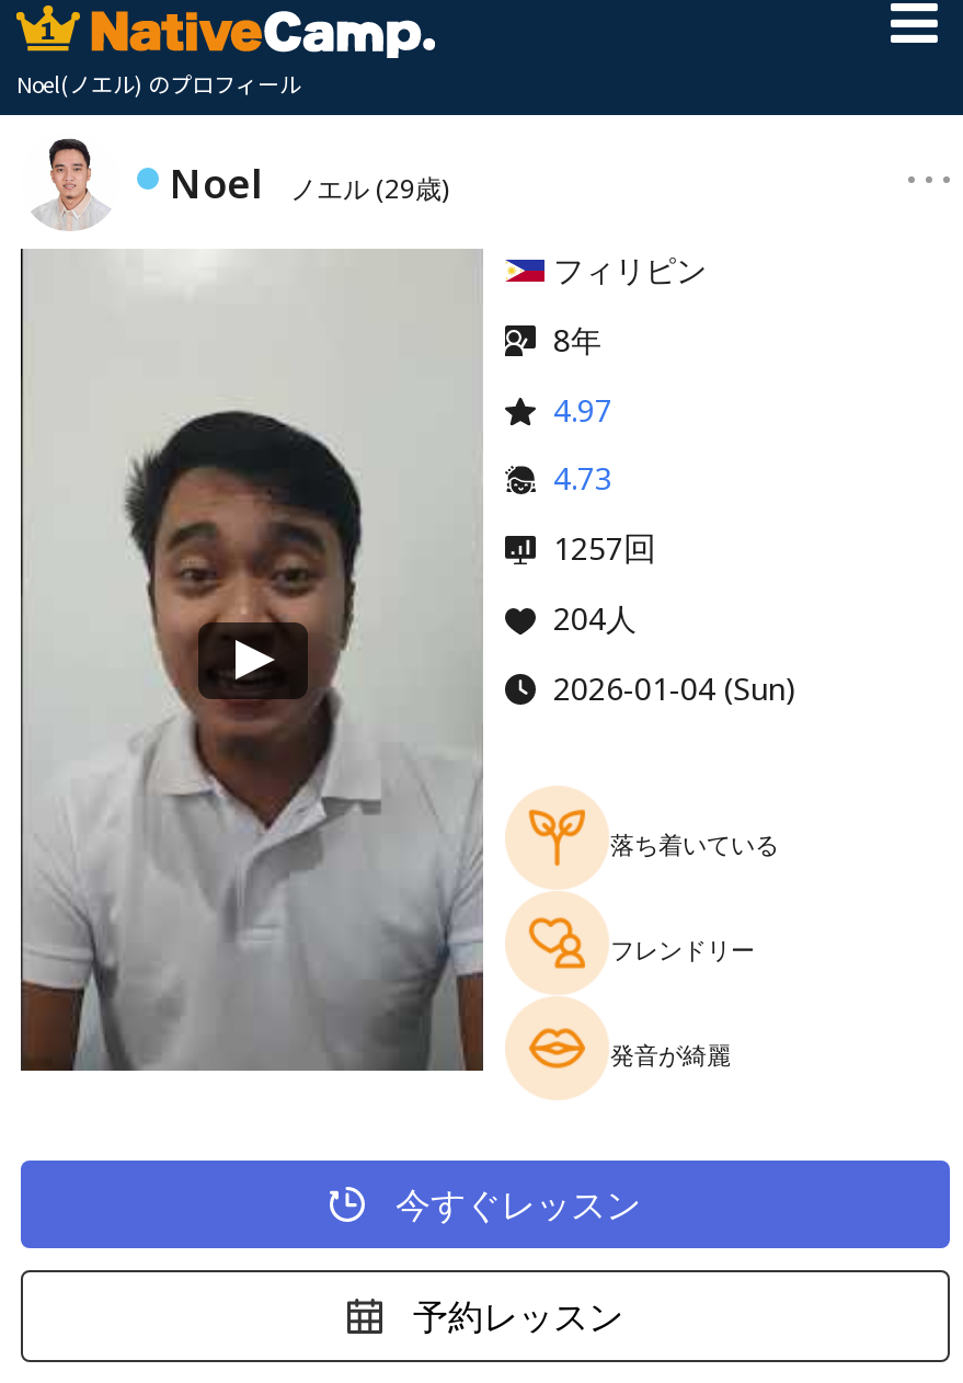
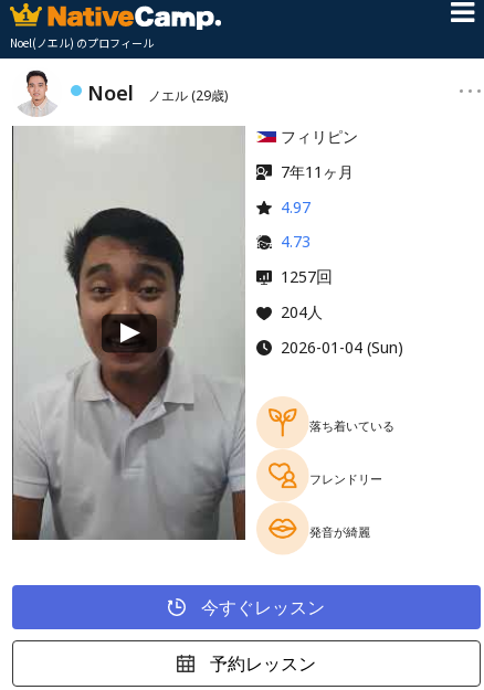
[553,319,601,361] 8年 -> [281,161,354,182] 7年11ヶ月

